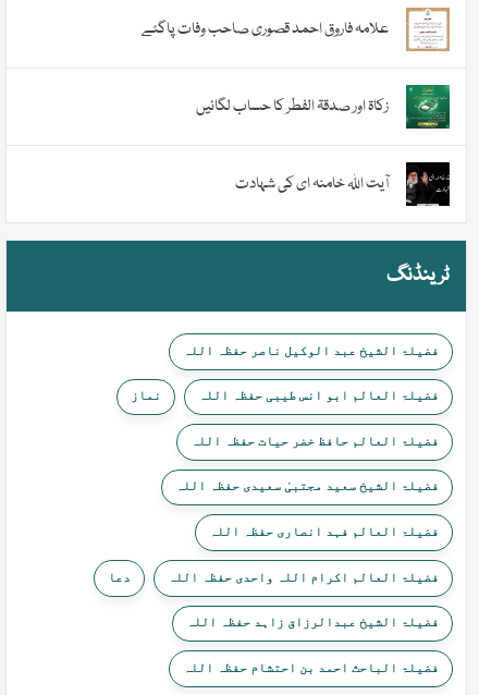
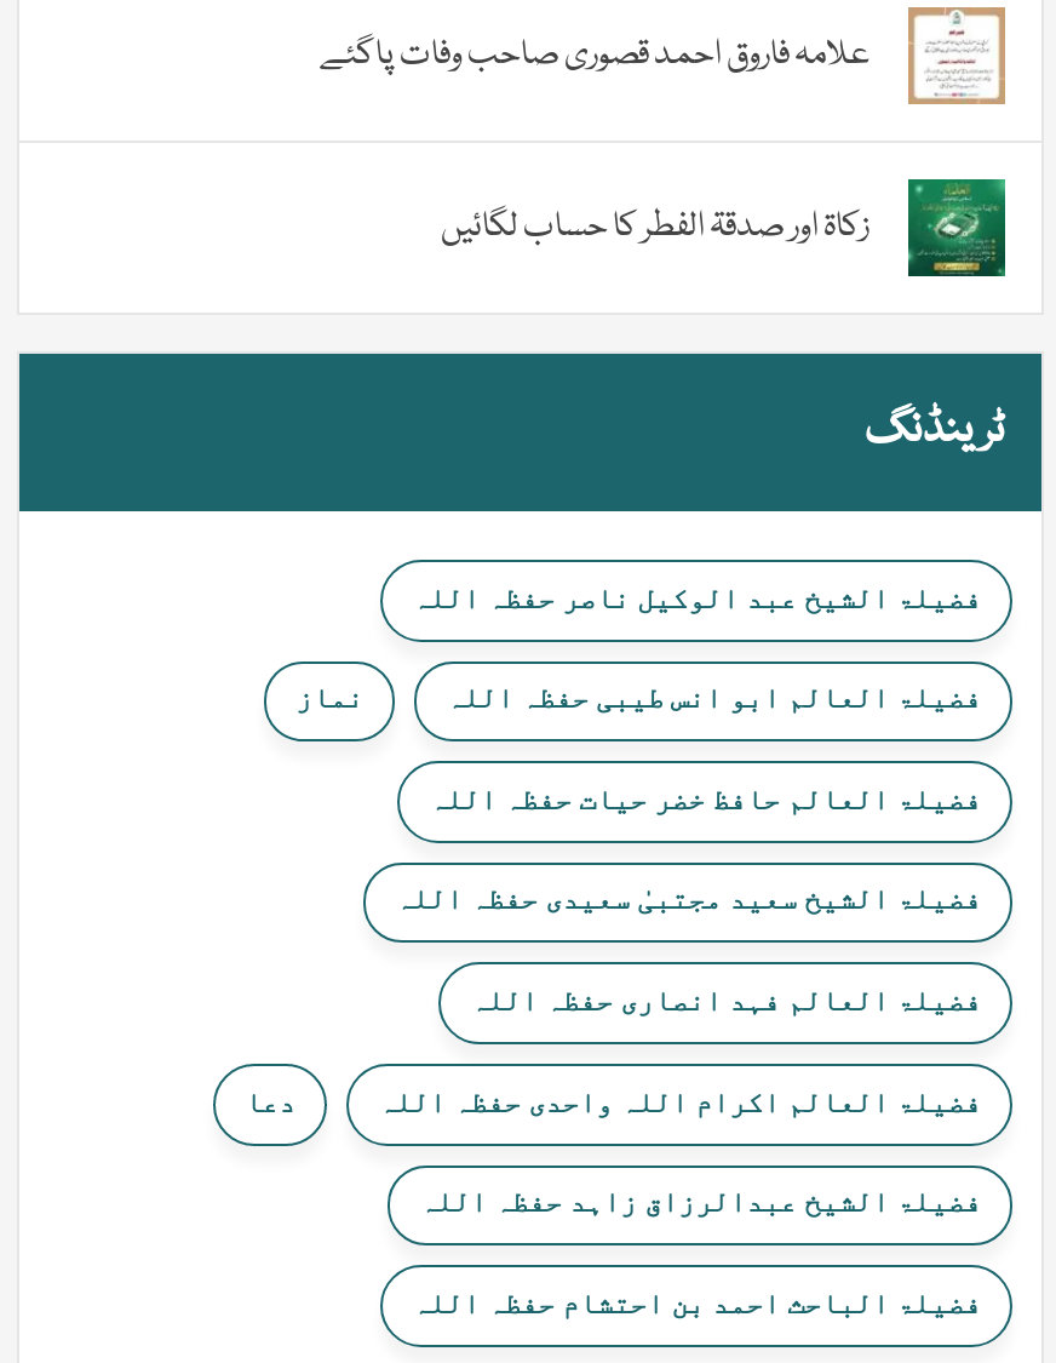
[235,161,451,207] [image] | آیت اللہ خامنہ ای کی شہادت -> none

